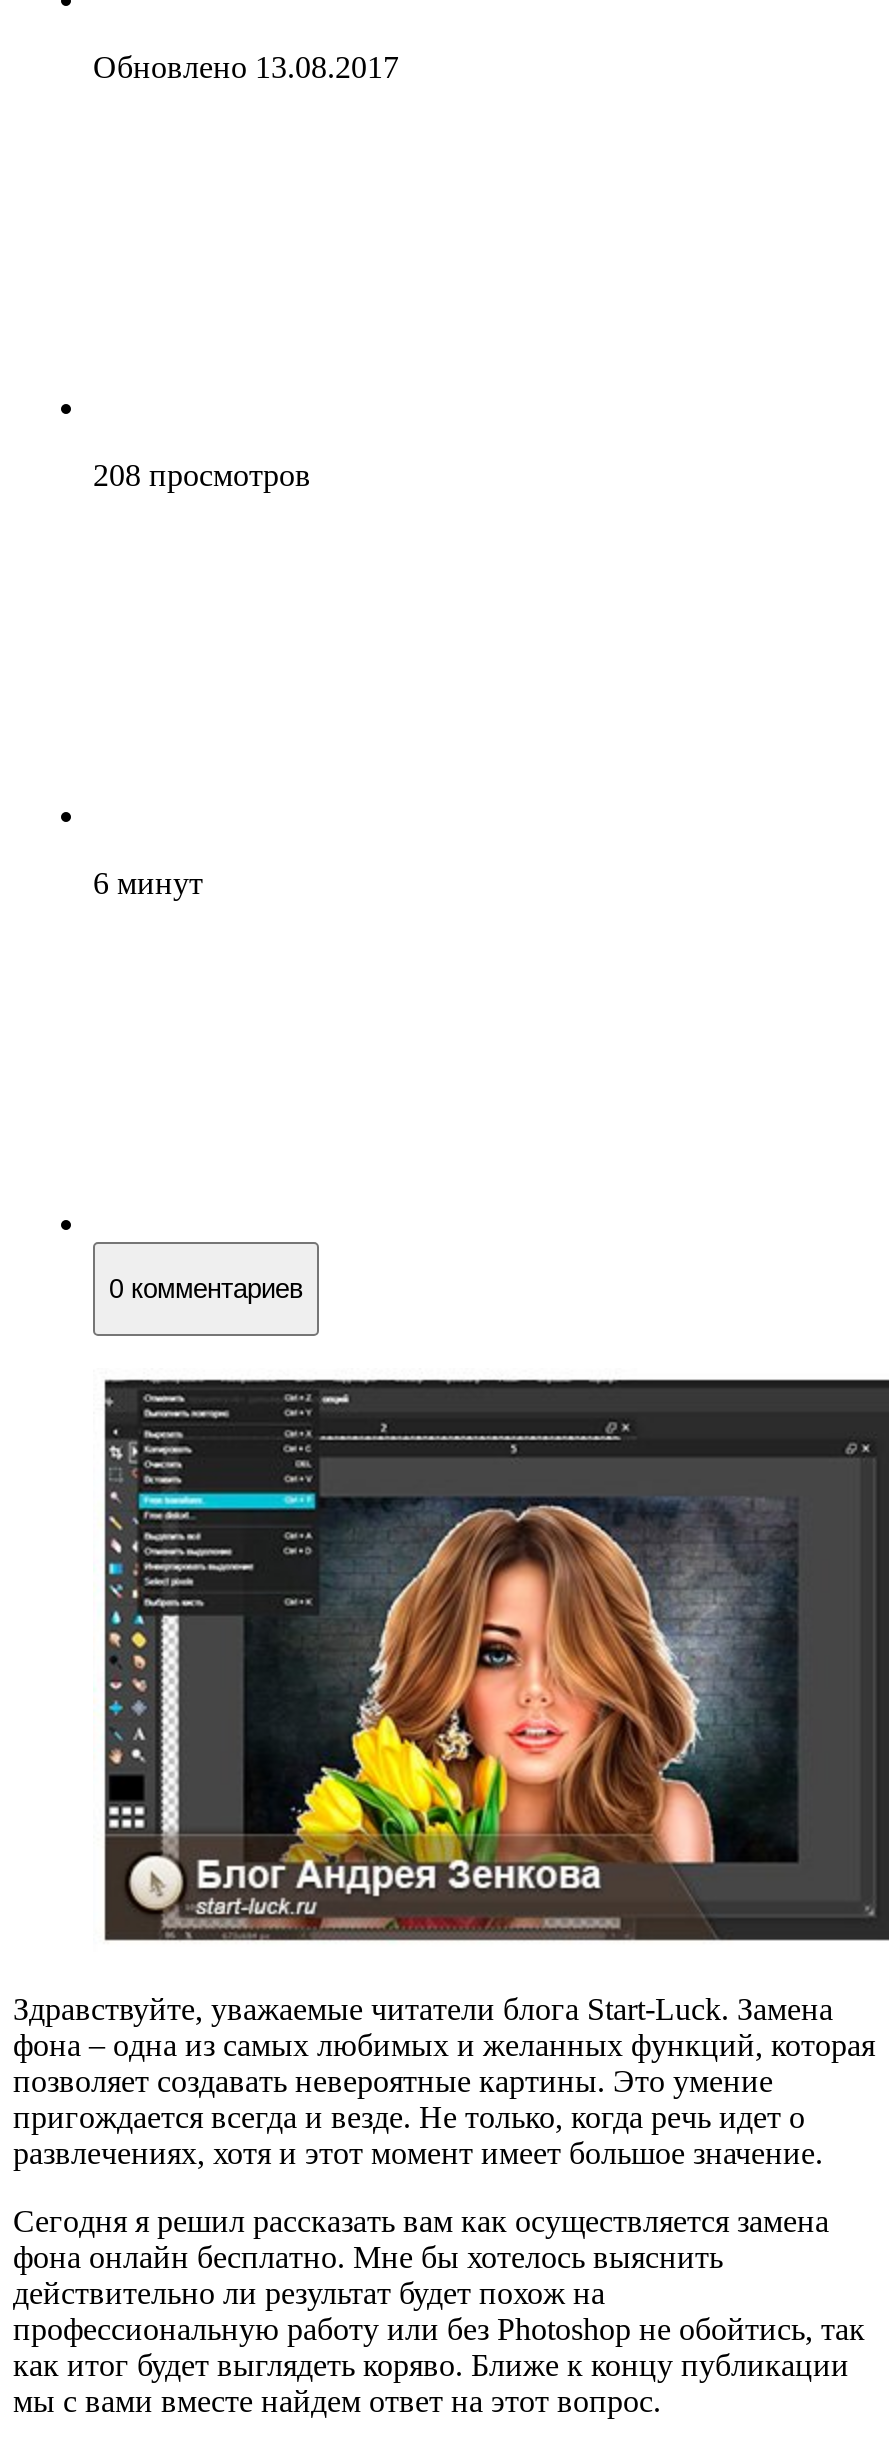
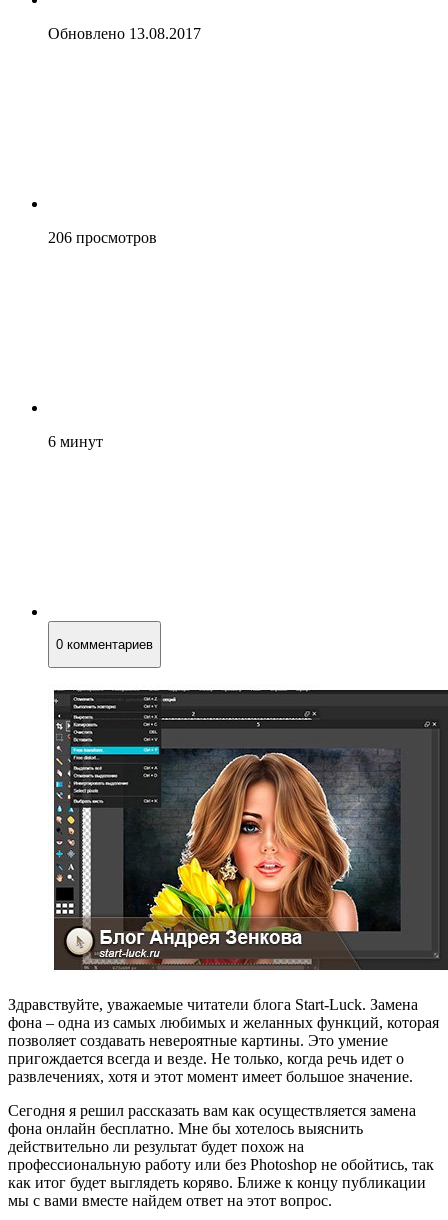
[93,458,311,492] 208 просмотров -> [48,229,157,246] 206 просмотров

